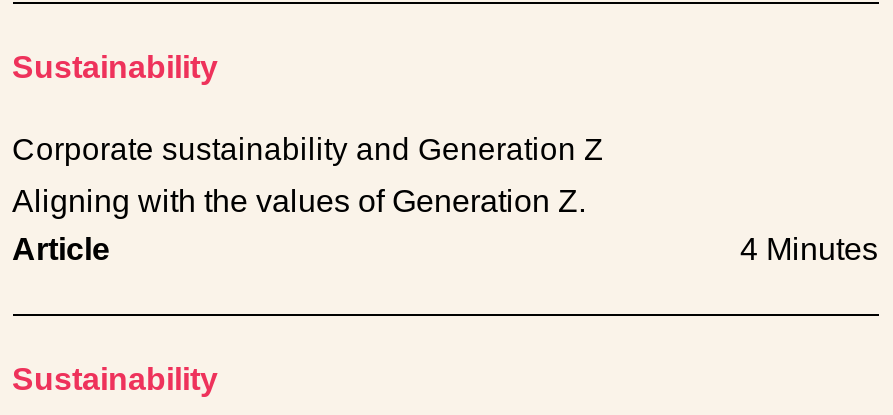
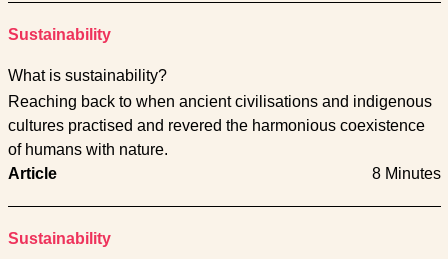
[12,131,604,165] Corporate sustainability and Generation Z -> [7,67,166,84] What is sustainability?
[12,183,586,217] Aligning with the values of Generation Z. -> [7,93,431,158] Reaching back to when ancient civilisations and indigenous | cultures practised and revered the harmonious coexistence | of humans with nature.
[740,231,878,265] 4 Minutes -> [371,165,440,182] 8 Minutes

